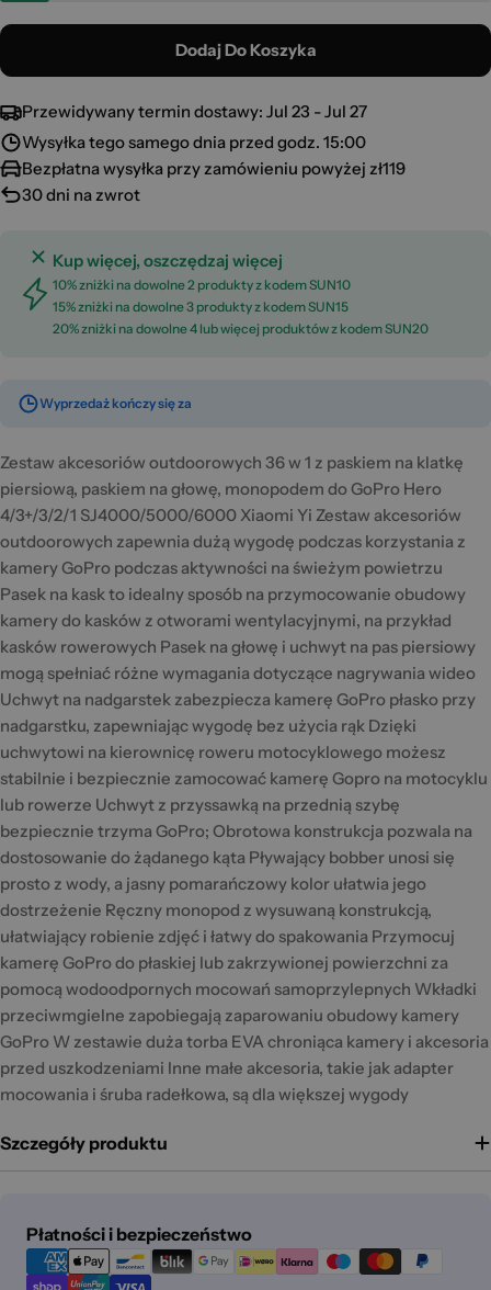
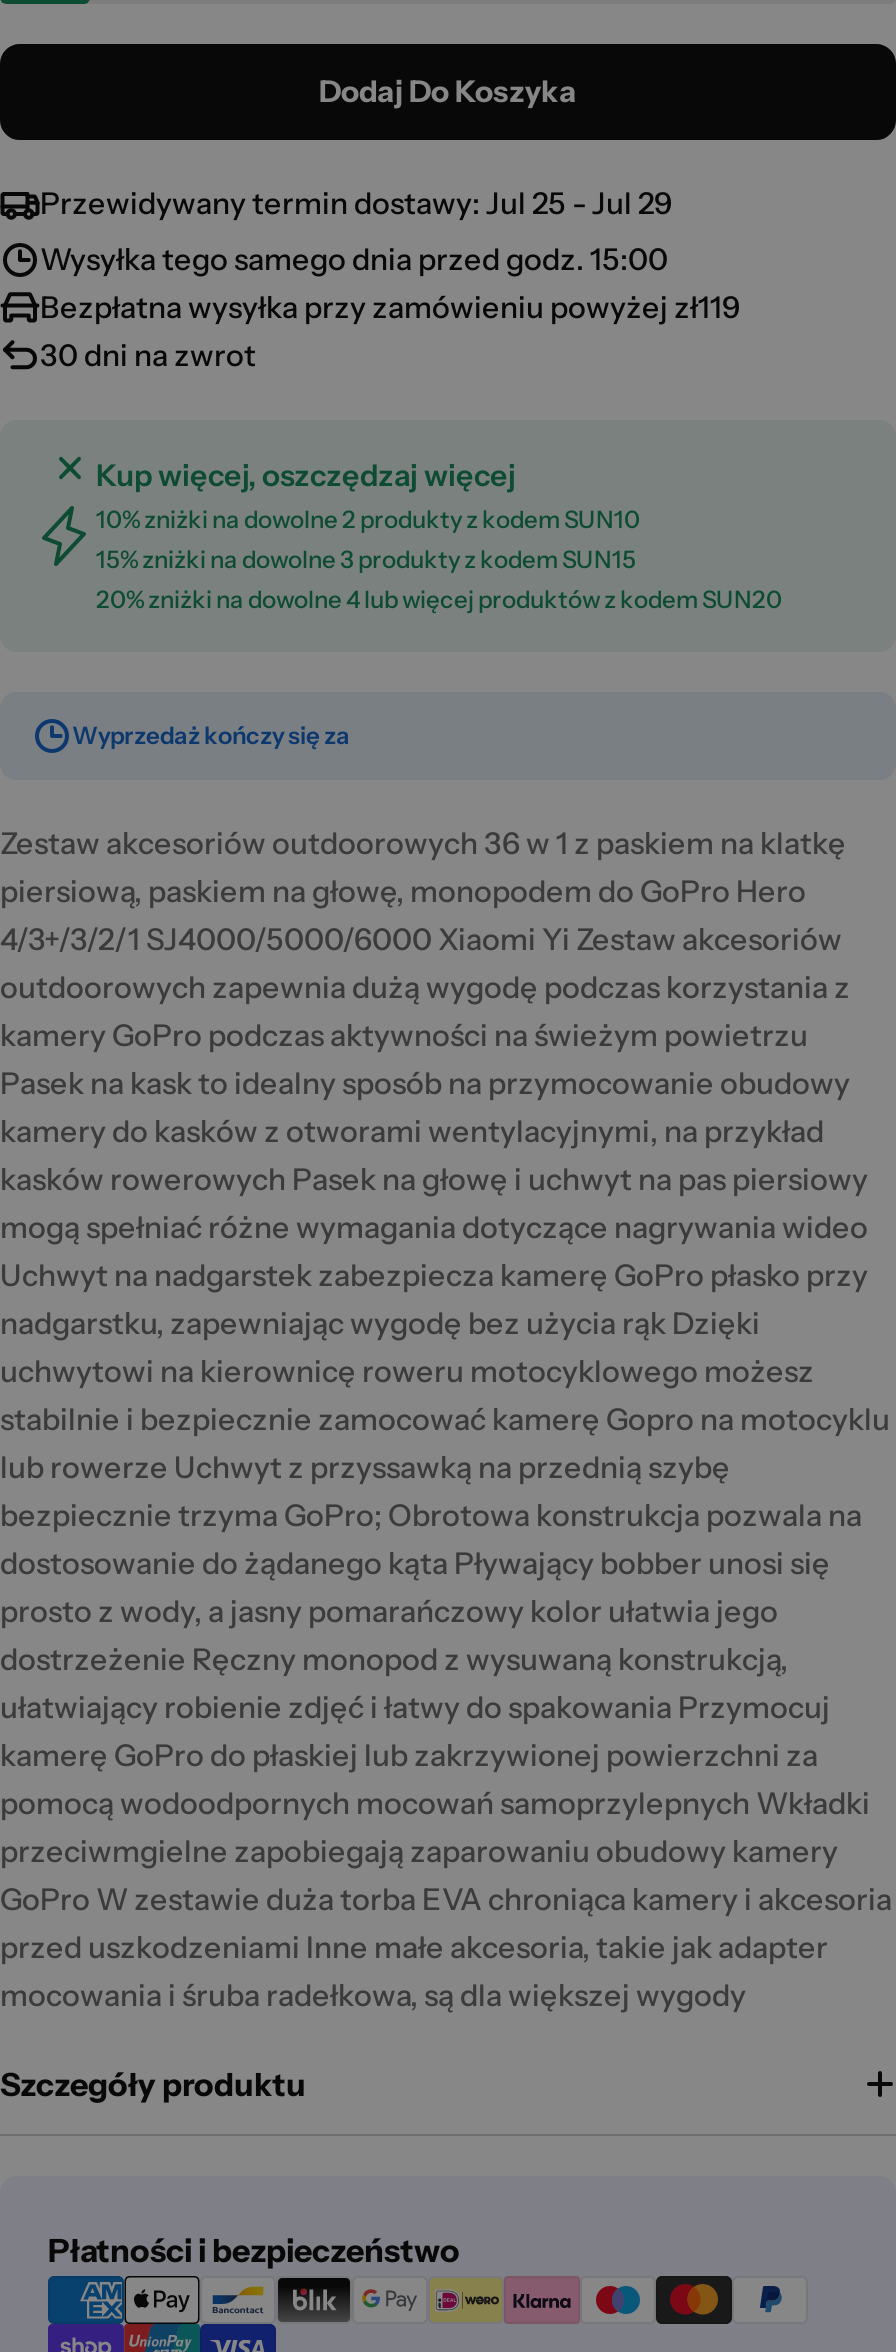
[22,101,367,122] Przewidywany termin dostawy: Jul 23 - Jul 27 -> [40,184,672,222] Przewidywany termin dostawy: Jul 25 - Jul 29

